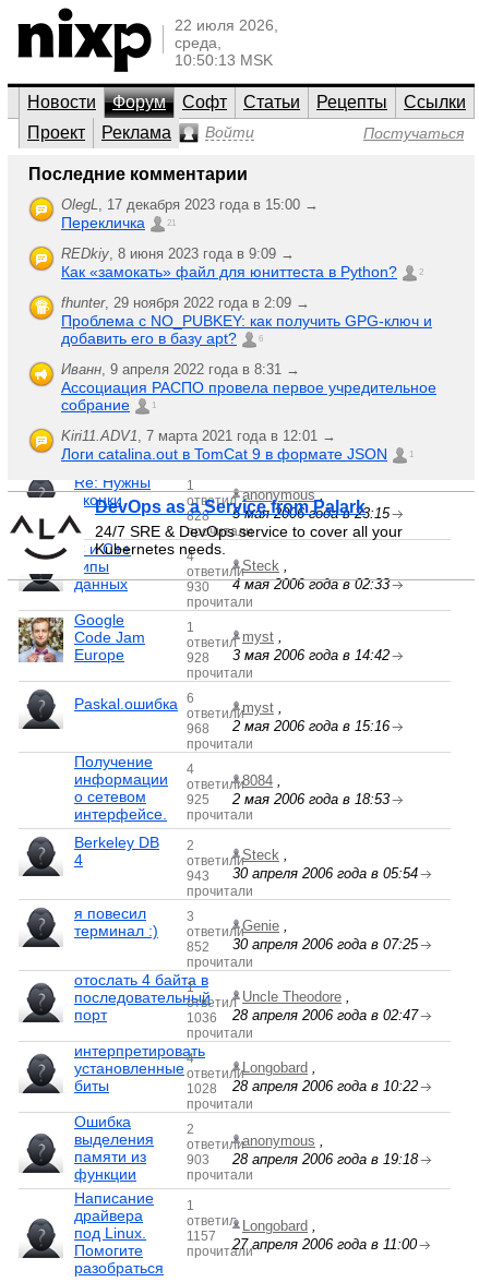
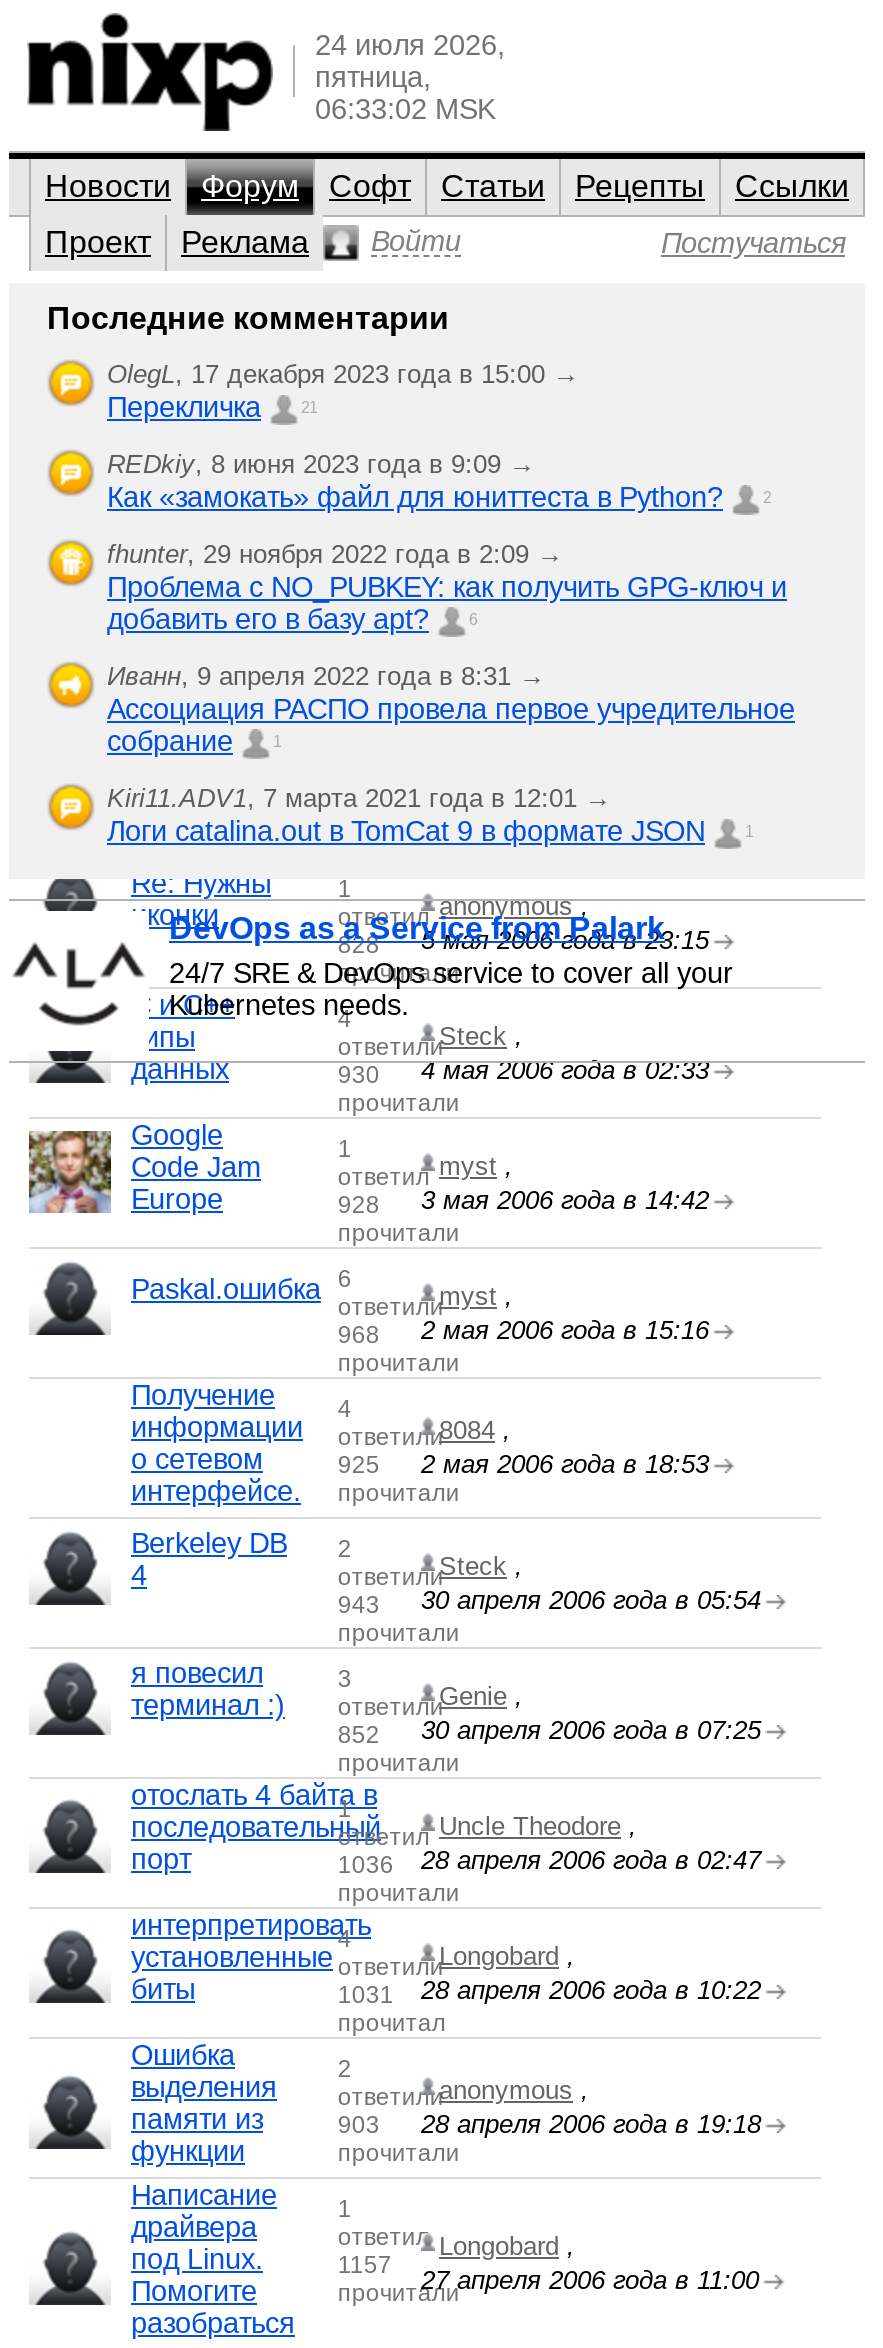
[175,16,278,69] 22 июля 2026, | среда, | 10:50:13 MSK -> [315,29,505,125] 24 июля 2026, | пятница, | 06:33:02 MSK
[187,1081,254,1112] 1028 | прочитали -> [338,1981,446,2037] 1031 | прочитал

